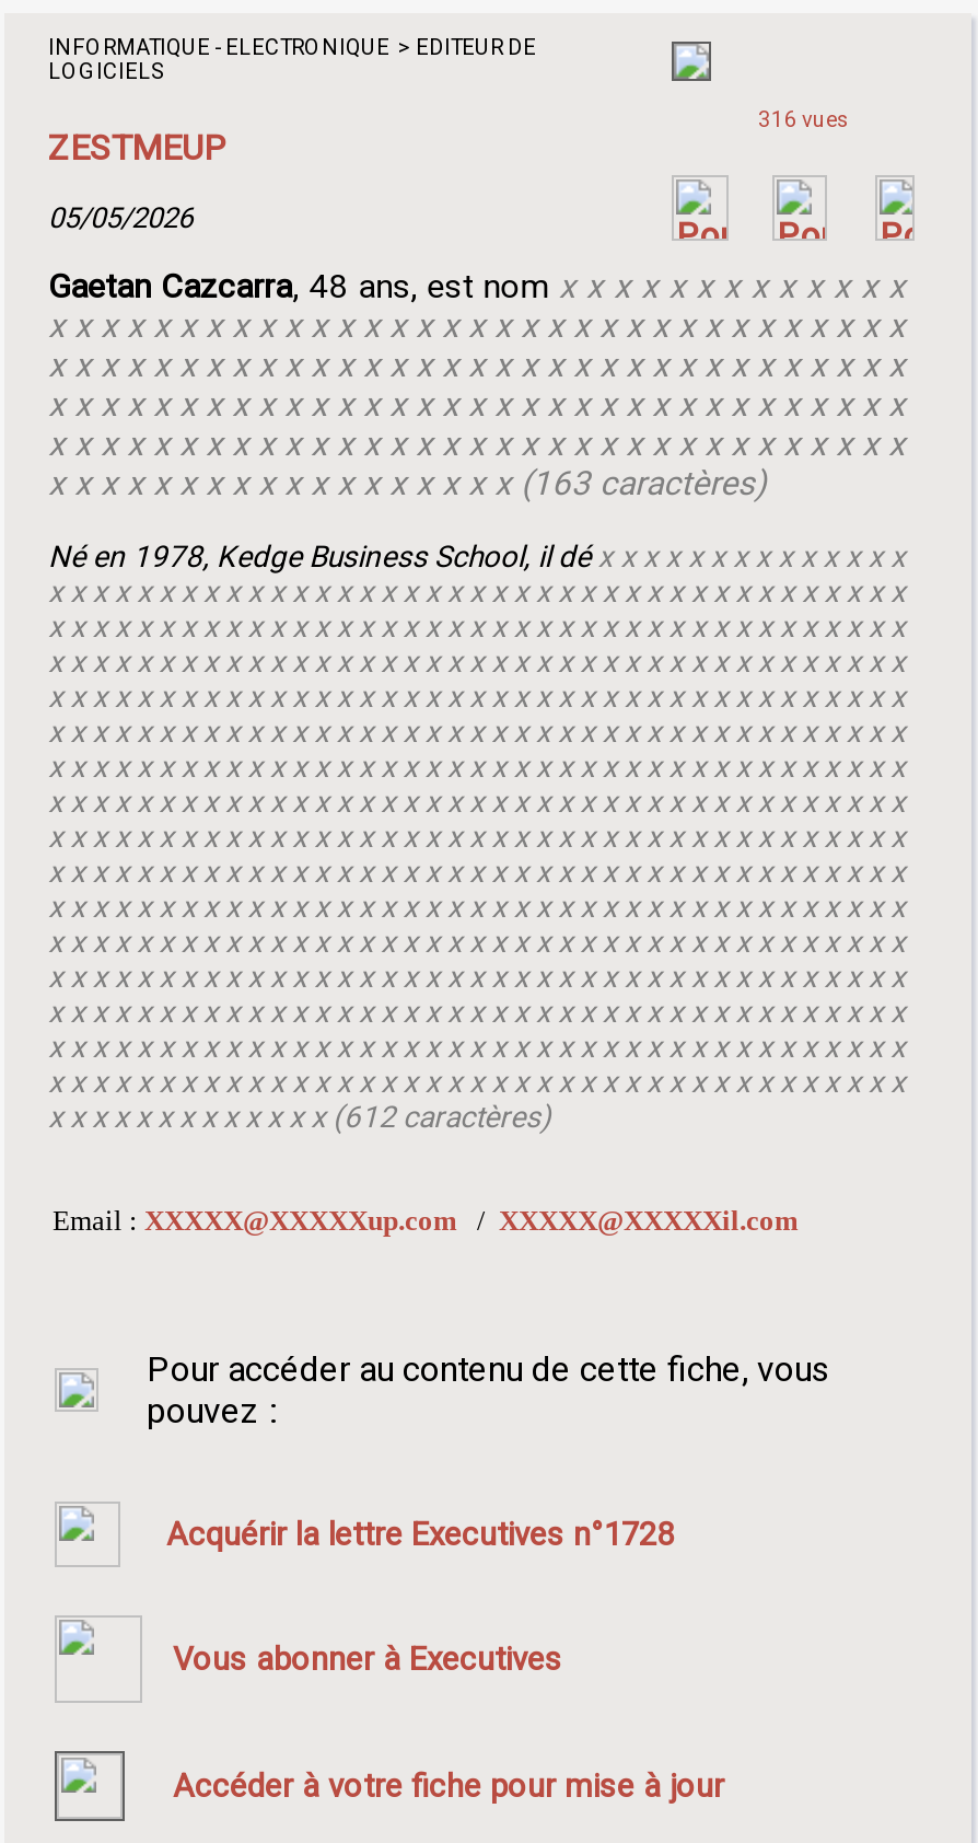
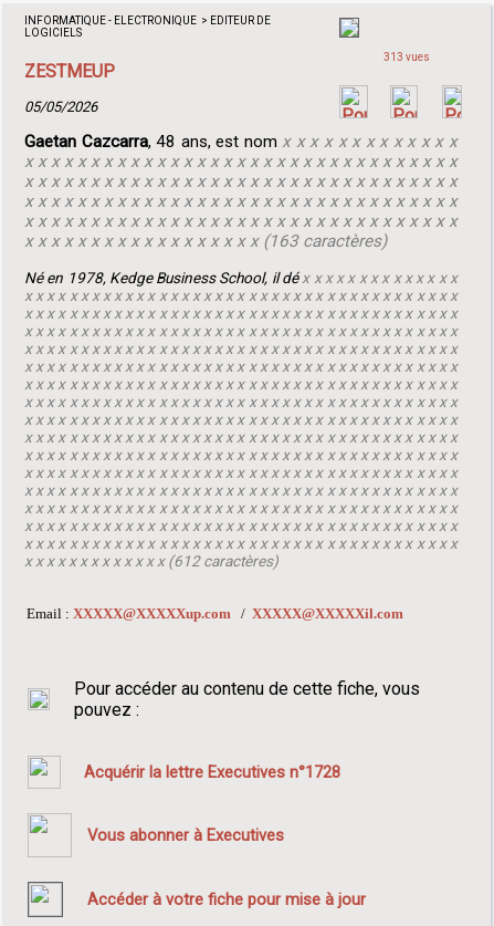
[758,107,850,131] 316 vues -> [383,51,429,63] 313 vues

